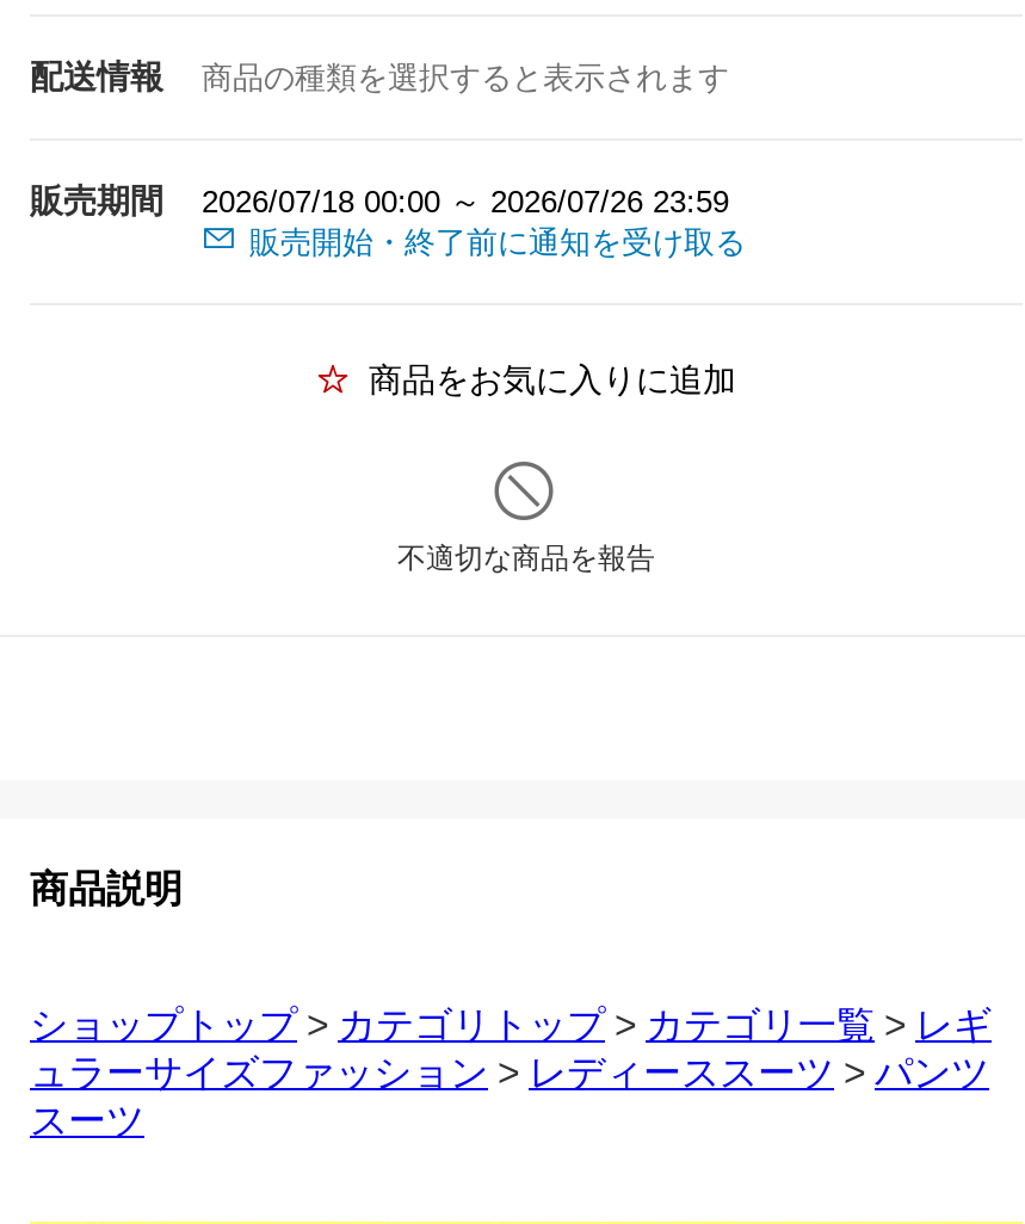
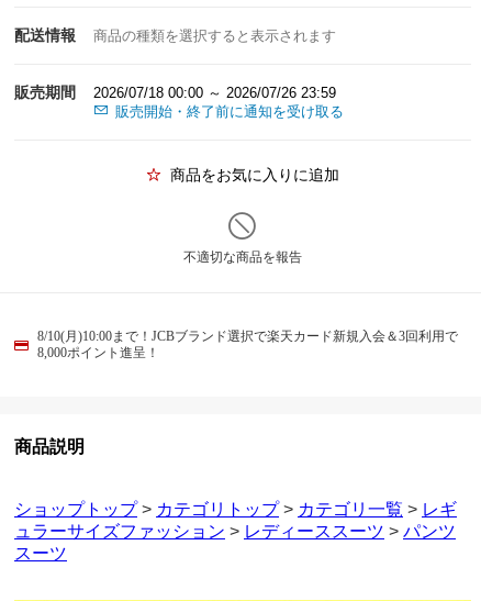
none -> [37,329,458,360] 8/10(月)10:00まで！JCBブランド選択で楽天カード新規入会＆3回利用で | 8,000ポイント進呈！

